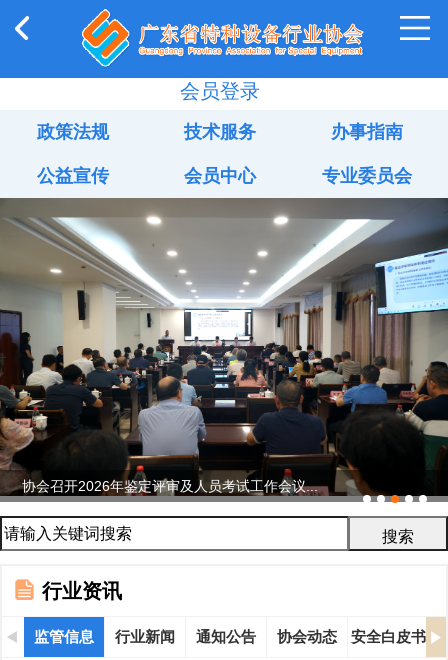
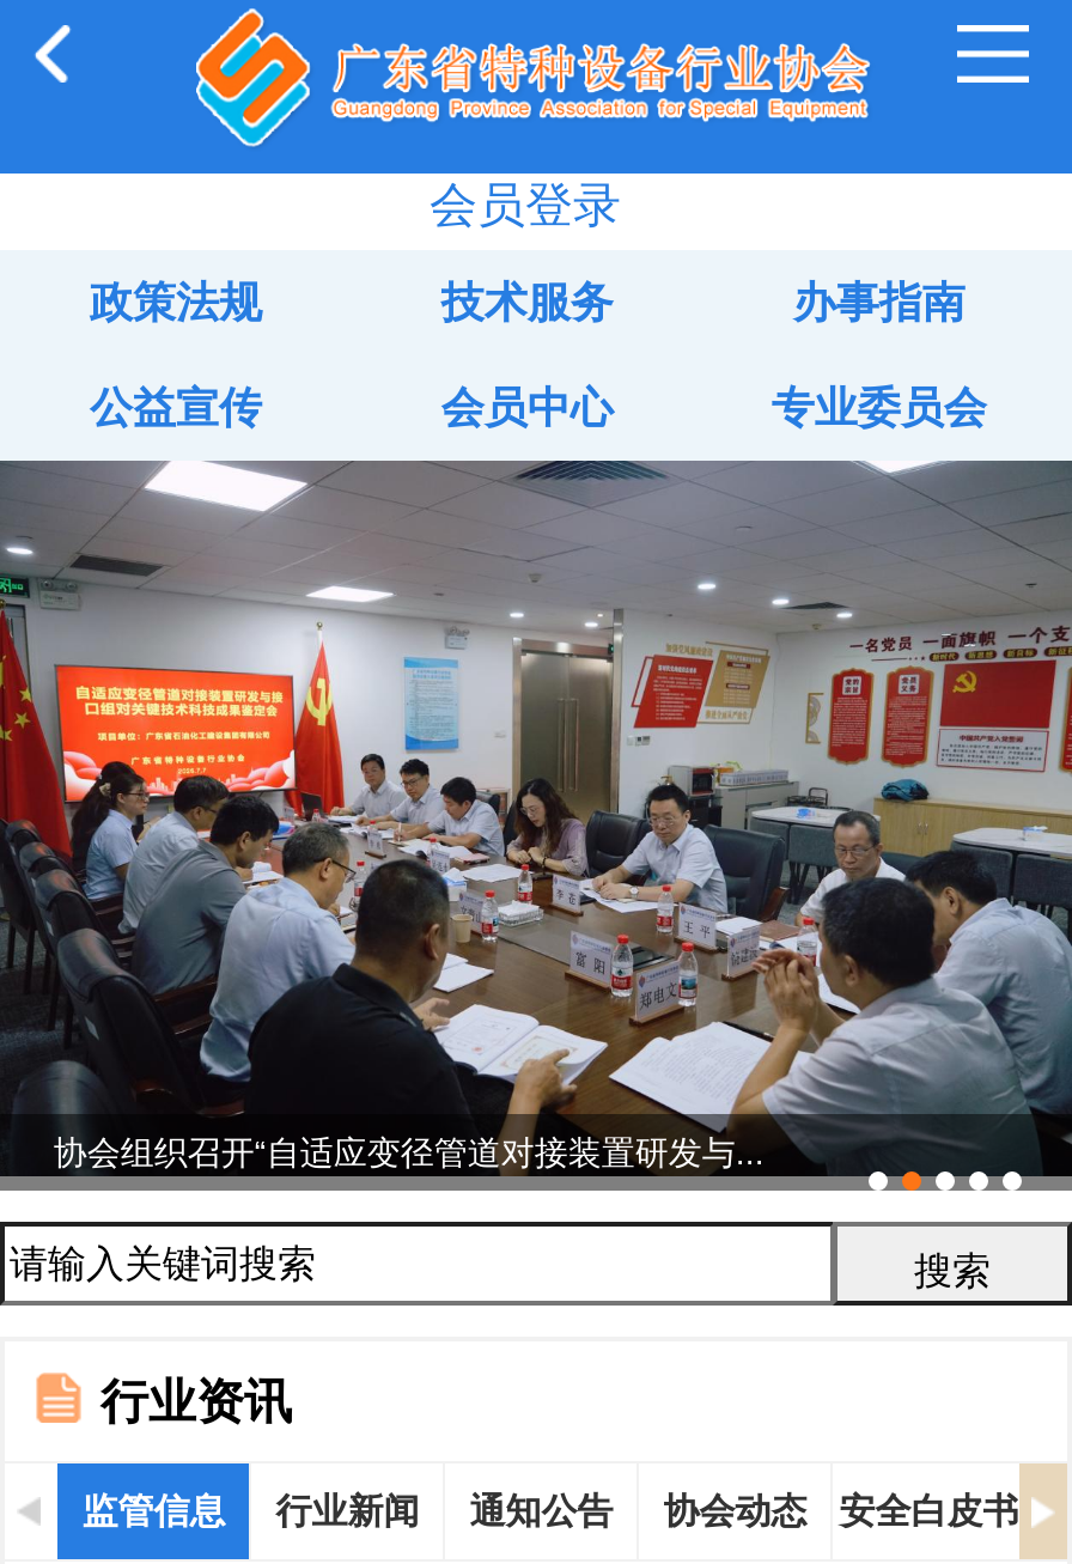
[3,197,445,504] [image] | 协会召开2026年鉴定评审及人员考试工作会议... -> [7,461,1065,1193] [image] | 协会组织召开“自适应变径管道对接装置研发与...

